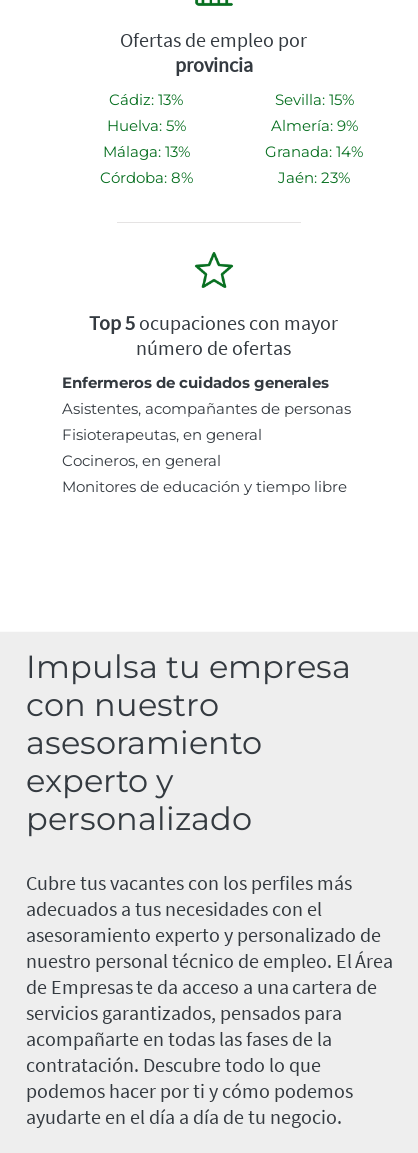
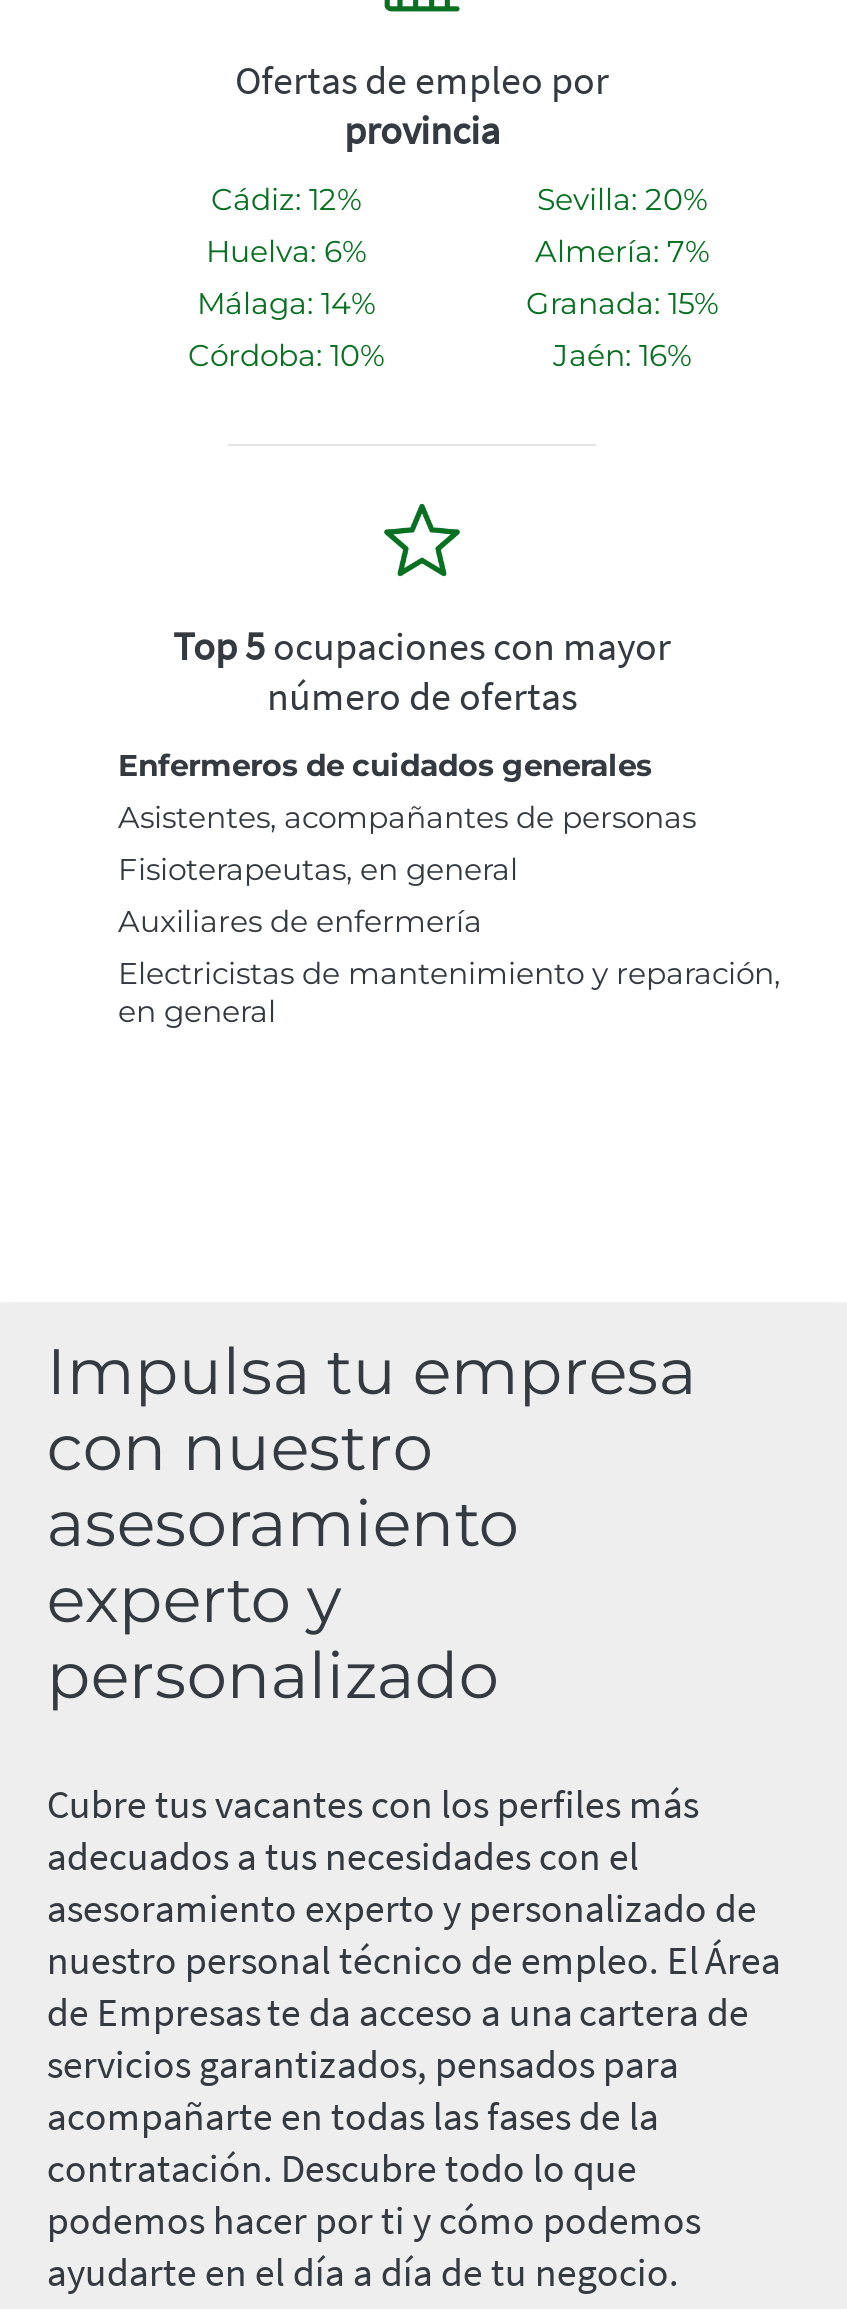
[109,90,183,109] Cádiz: 13% -> [211,181,361,219] Cádiz: 12%
[274,90,353,109] Sevilla: 15% -> [537,181,707,219] Sevilla: 20%
[106,116,185,135] Huelva: 5% -> [206,233,366,271] Huelva: 6%
[270,116,357,135] Almería: 9% -> [535,233,709,271] Almería: 7%
[102,142,189,161] Málaga: 13% -> [197,285,375,323] Málaga: 14%
[265,142,363,161] Granada: 14% -> [526,285,718,323] Granada: 15%
[99,168,192,187] Córdoba: 8% -> [188,337,384,375] Córdoba: 10%
[278,168,350,187] Jaén: 23% -> [553,337,691,375] Jaén: 16%
[62,451,347,496] Cocineros, en general | Monitores de educación y tiempo libre -> [118,903,780,1031] Auxiliares de enfermería | Electricistas de mantenimiento y reparación, | en general

